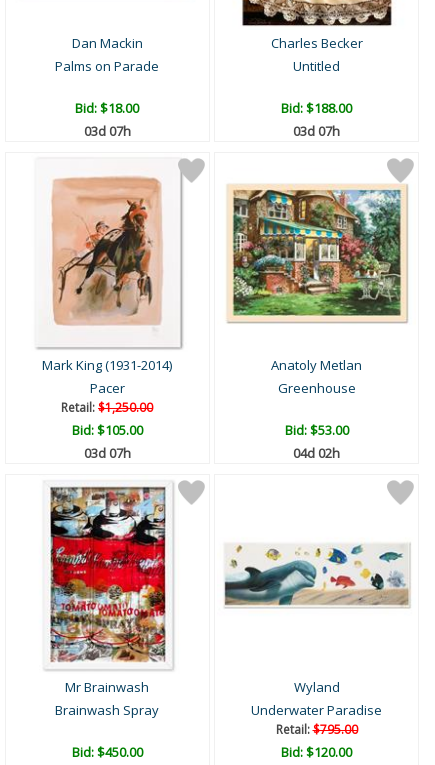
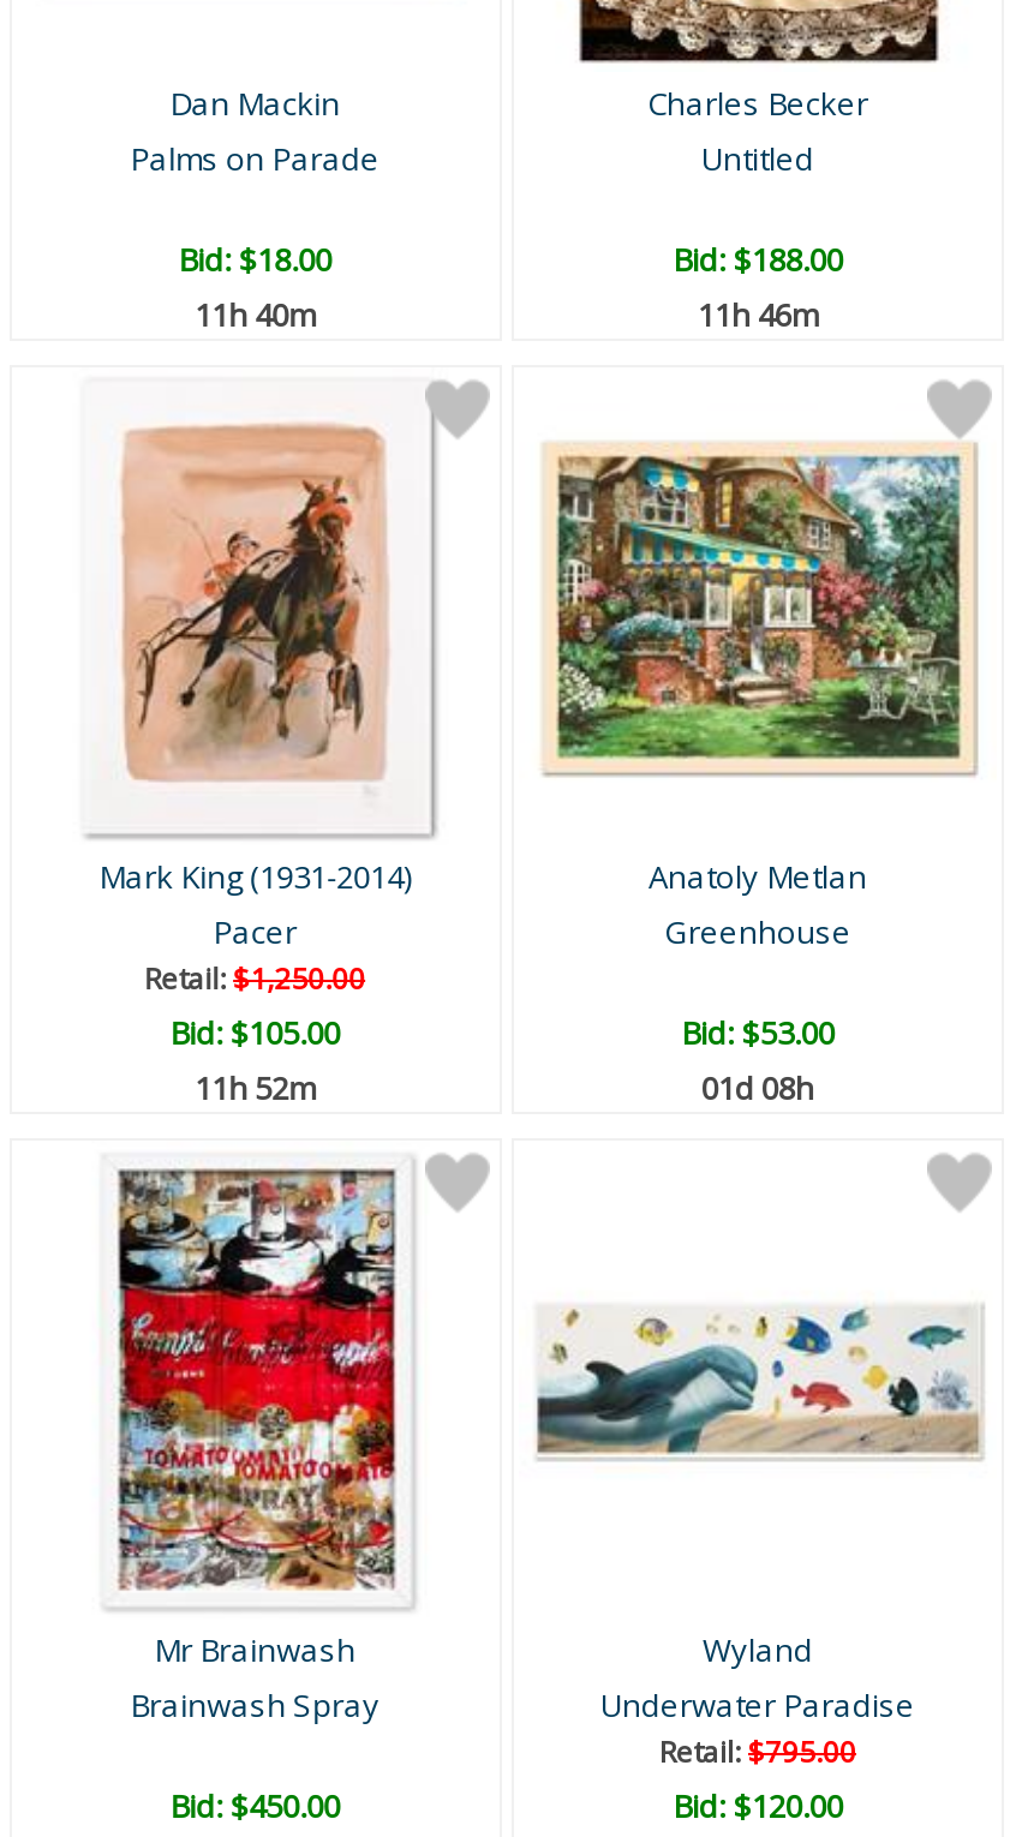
[84,122,131,140] 03d 07h -> [195,294,315,337] 11h 40m
[293,122,340,140] 03d 07h -> [698,294,818,337] 11h 46m
[84,444,131,462] 03d 07h -> [195,1067,315,1110] 11h 52m
[293,444,340,462] 04d 02h -> [701,1067,814,1110] 01d 08h

